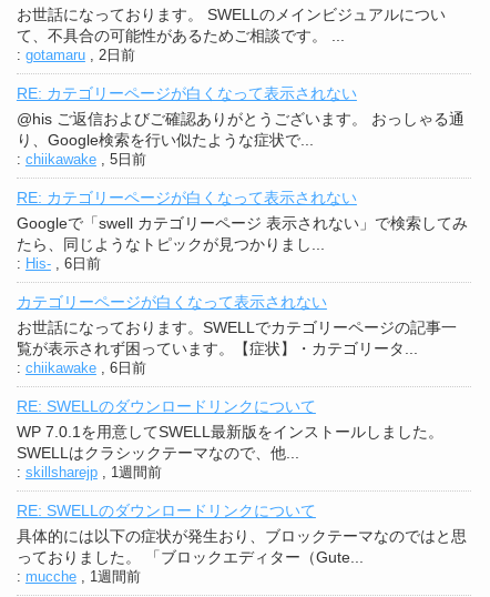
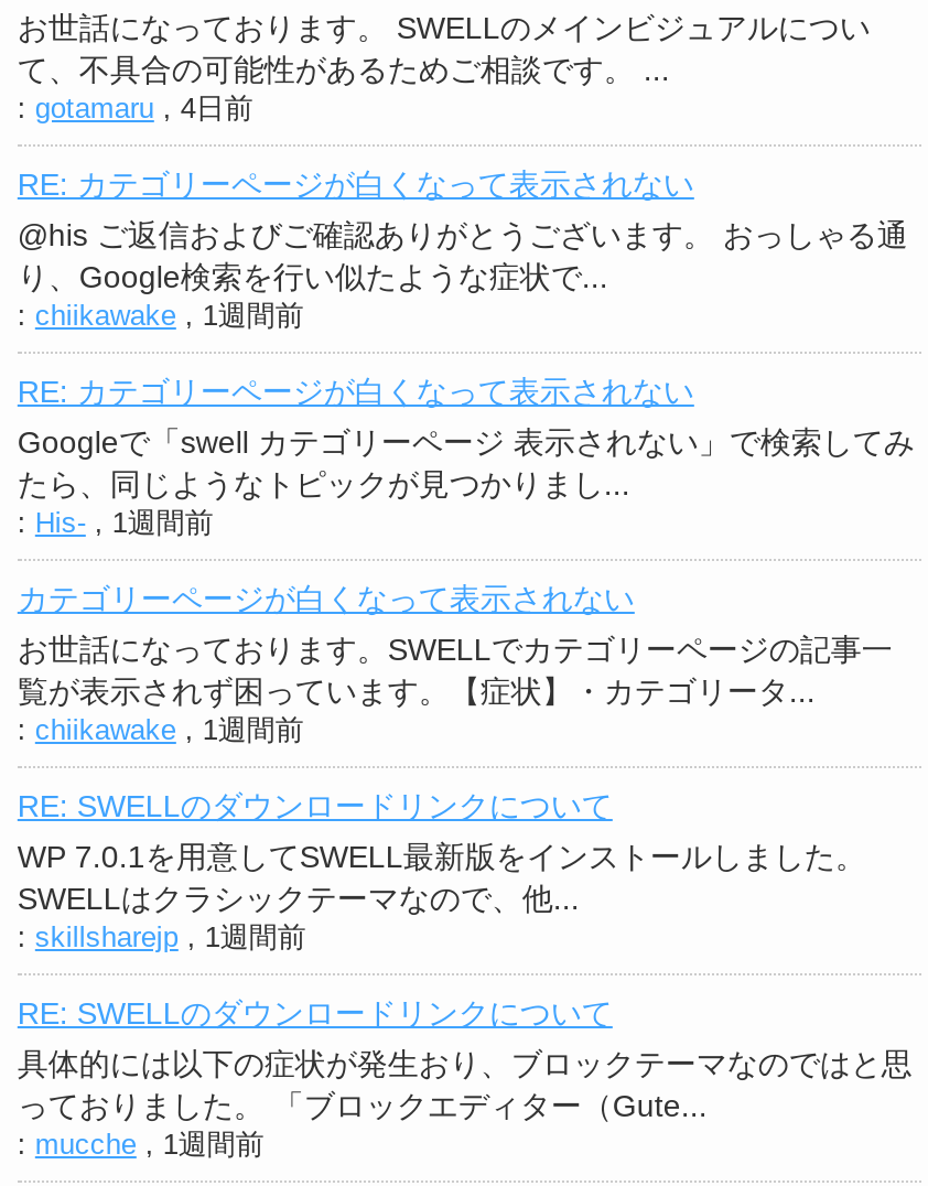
[17,46,135,63] : gotamaru, 2日前 -> [17,92,253,125] : gotamaru, 4日前
[17,151,146,167] : chiikawake, 5日前 -> [17,300,304,333] : chiikawake, 1週間前
[17,255,101,272] : His-, 6日前 -> [17,507,214,540] : His-, 1週間前
[17,359,146,376] : chiikawake, 6日前 -> [17,714,304,747] : chiikawake, 1週間前

